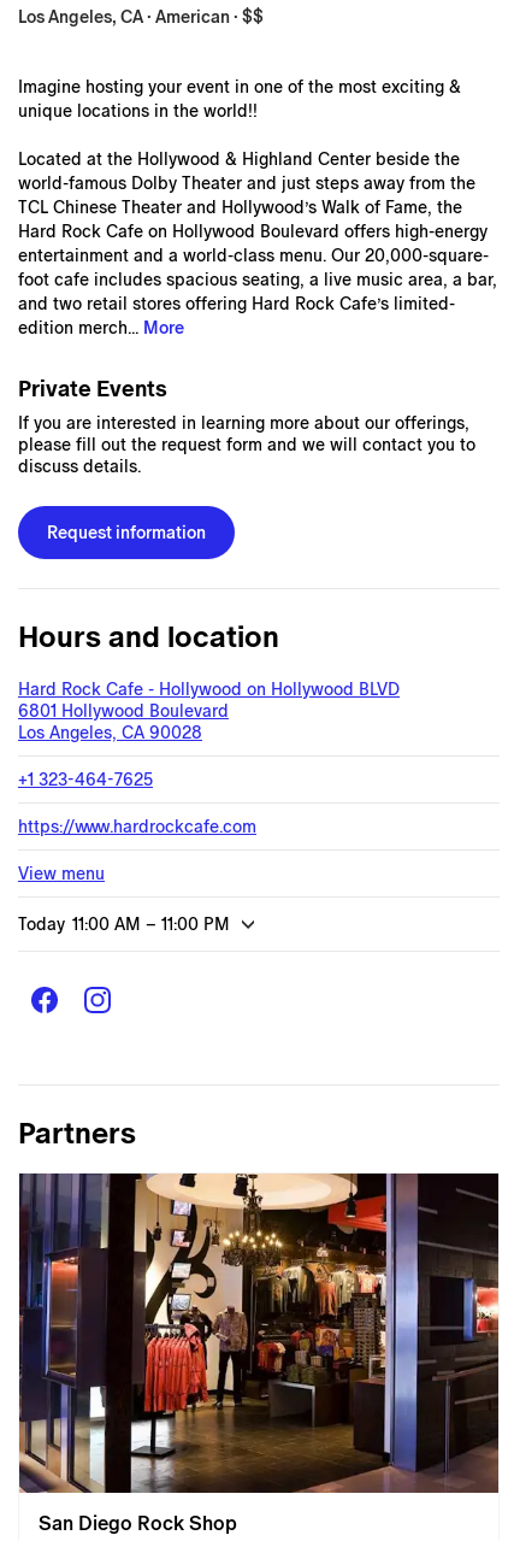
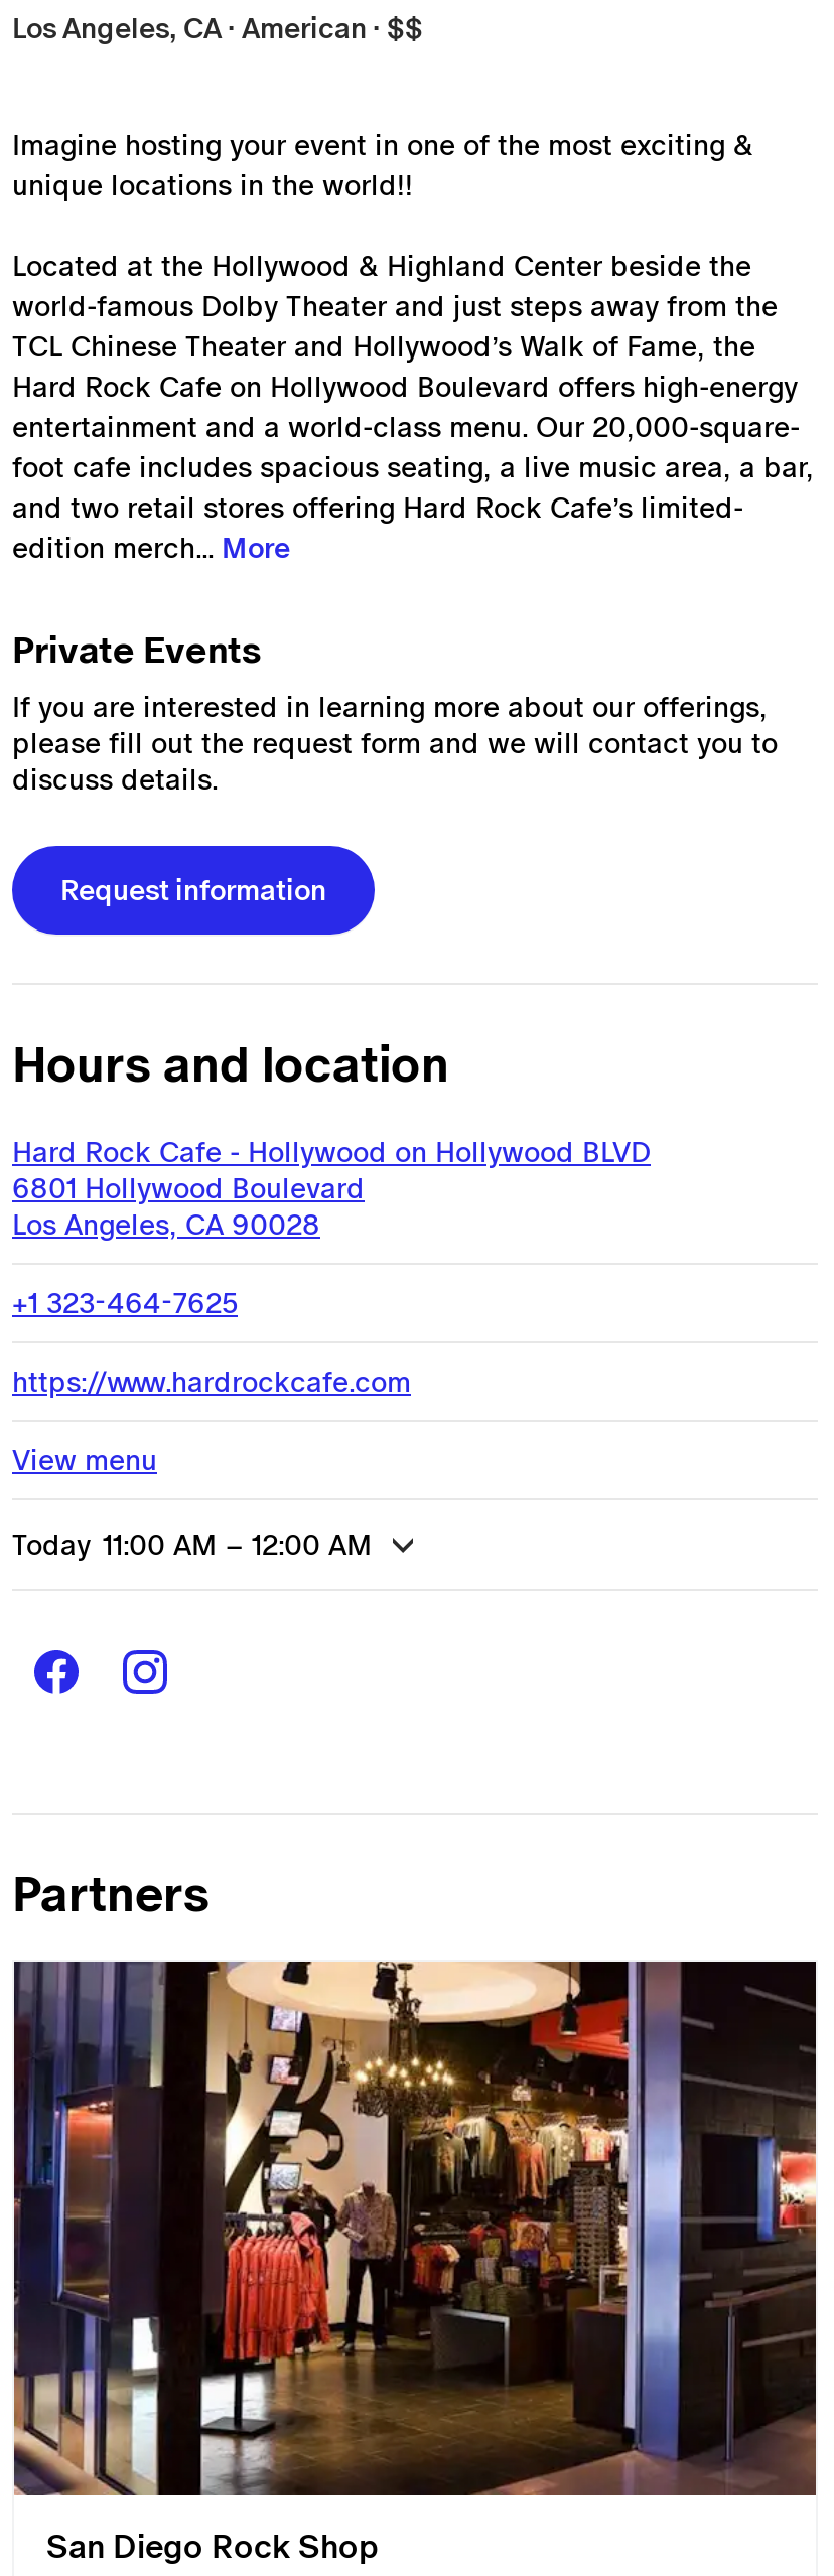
[18,915,230,934] Today 11:00 AM – 11:00 PM -> [12,1529,373,1561] Today 11:00 AM – 12:00 AM

